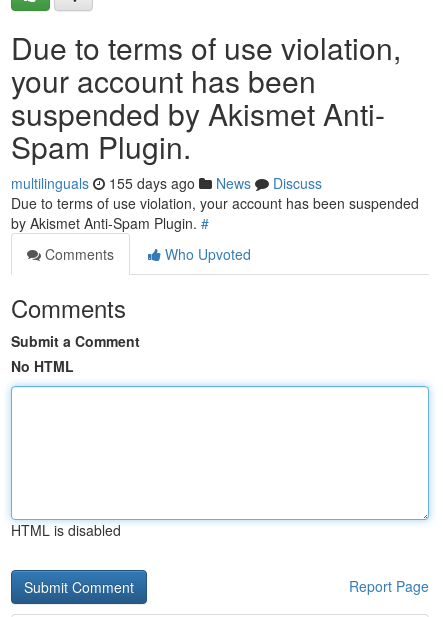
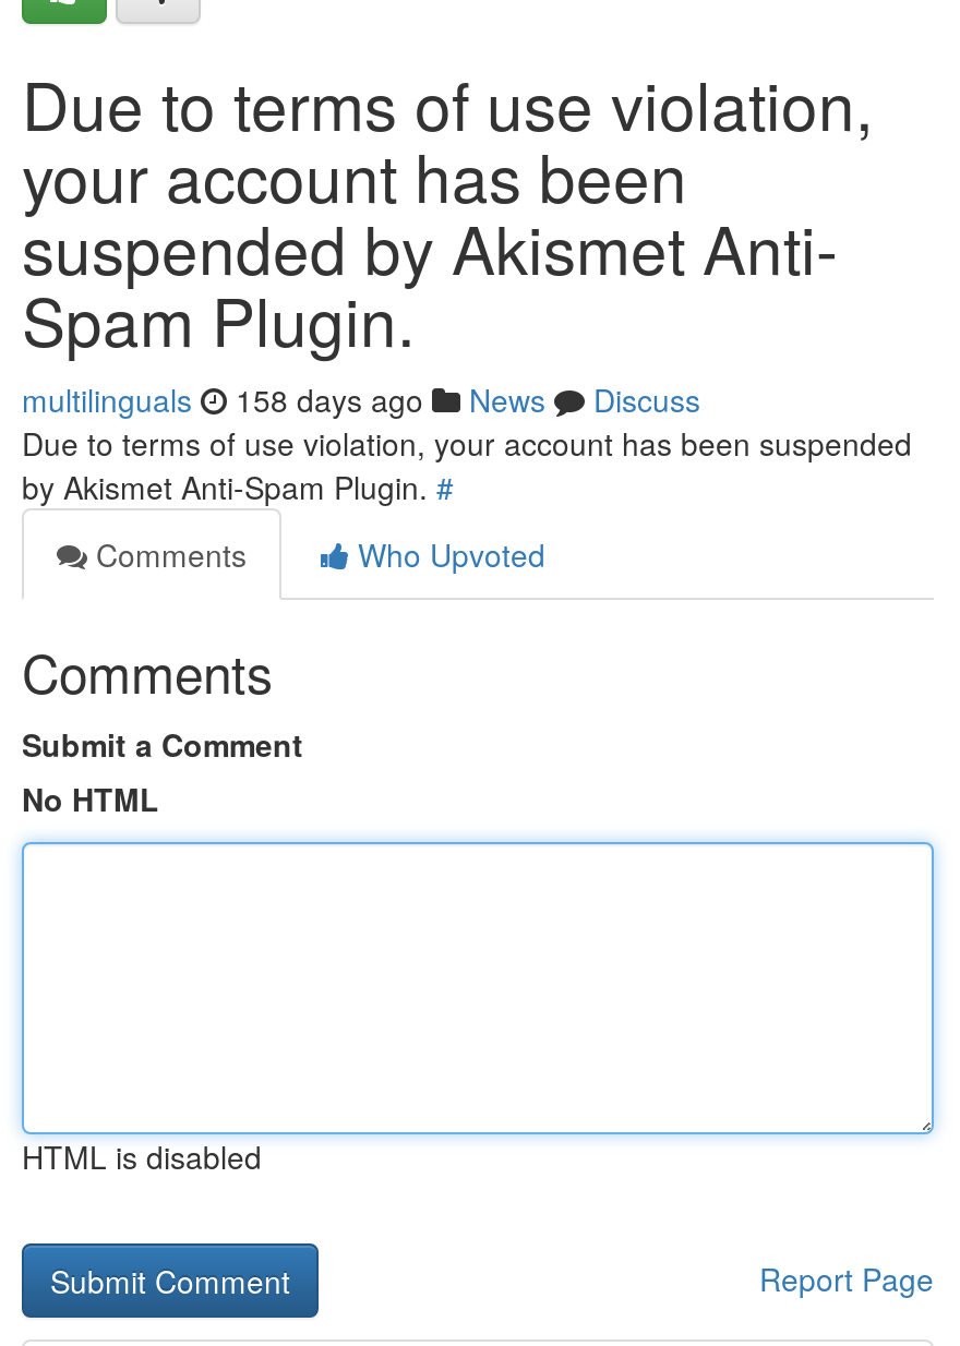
[11,173,322,193] multilinguals 155 days ago News Discuss -> [22,377,700,421] multilinguals 158 days ago News Discuss

